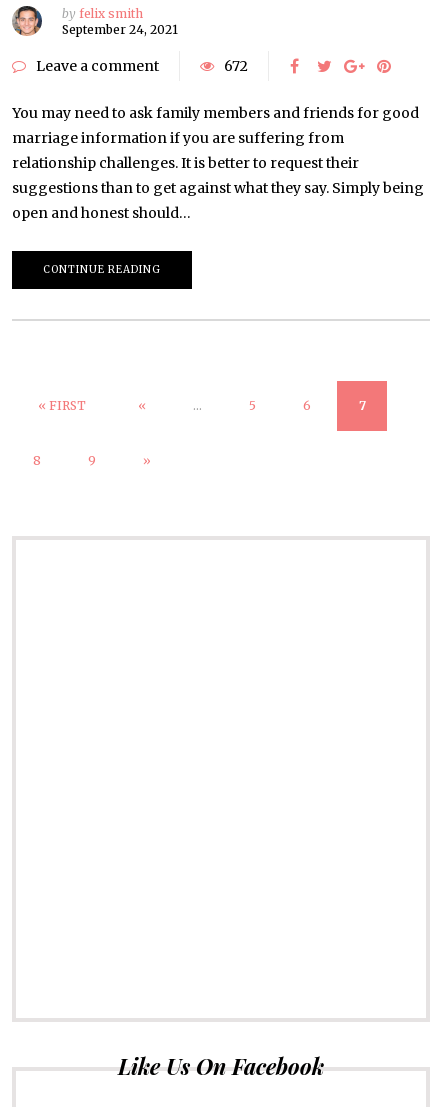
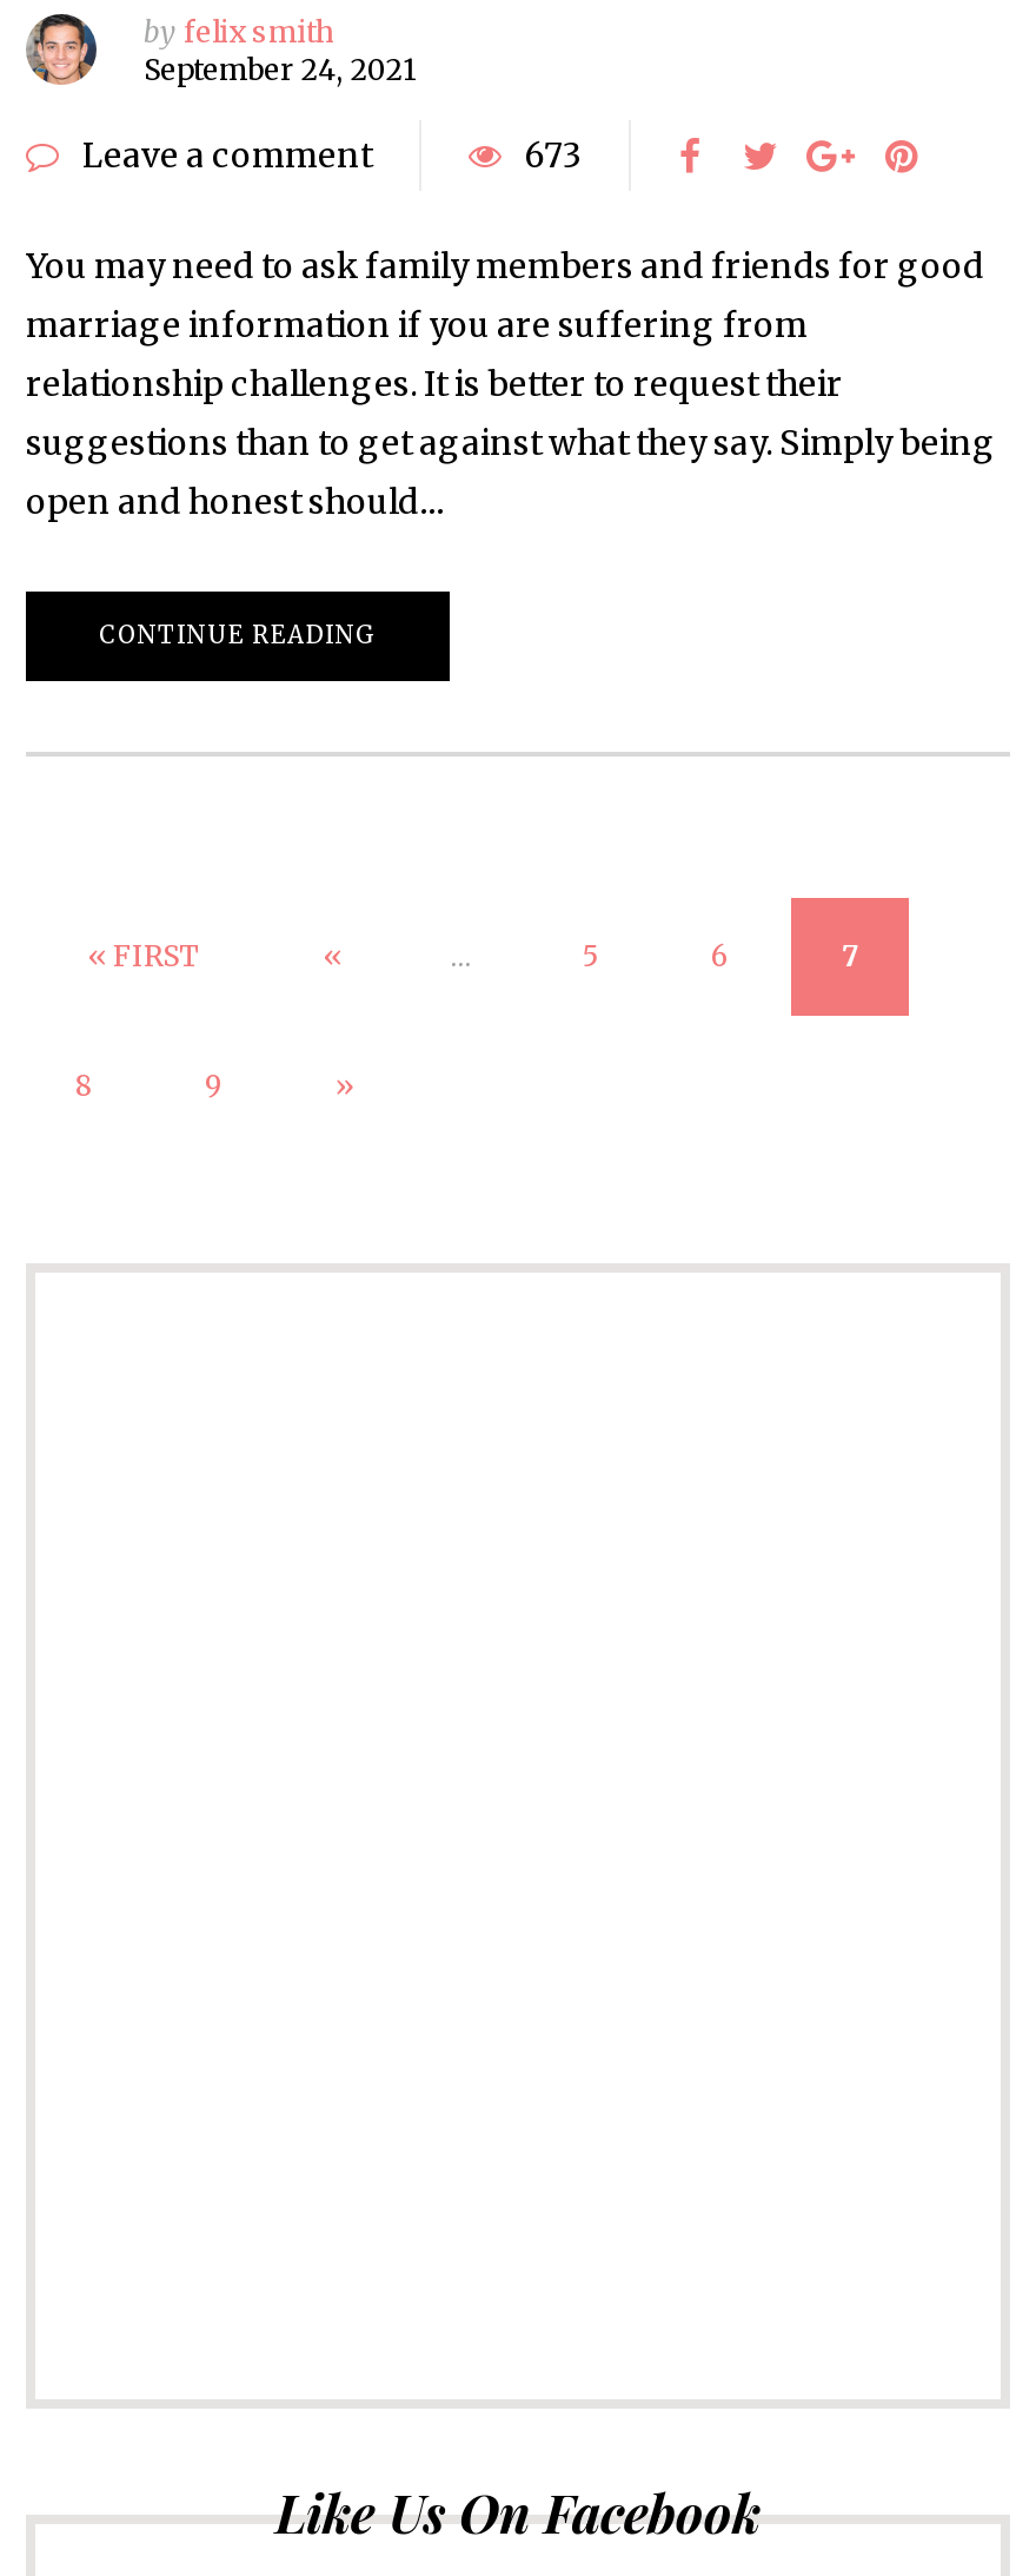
[224,57,248,75] 672 -> [525,135,582,177] 673

